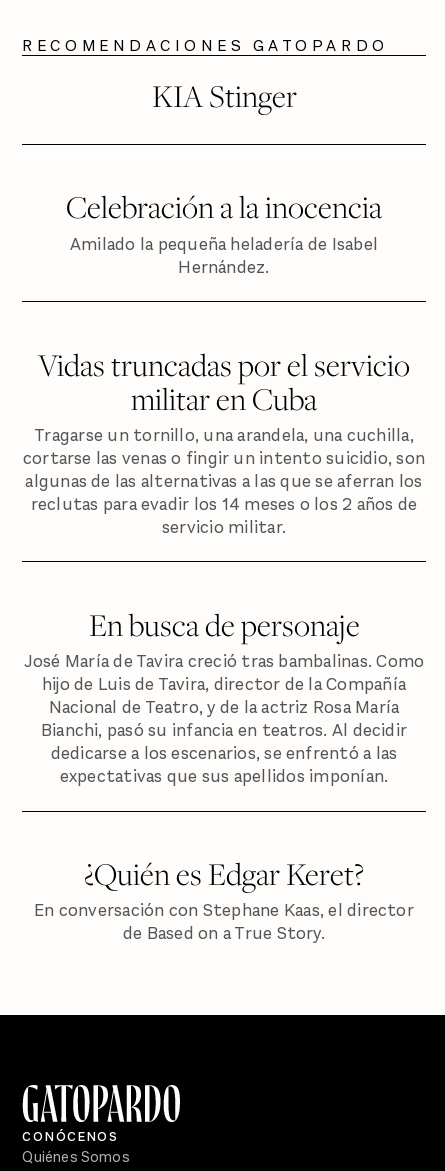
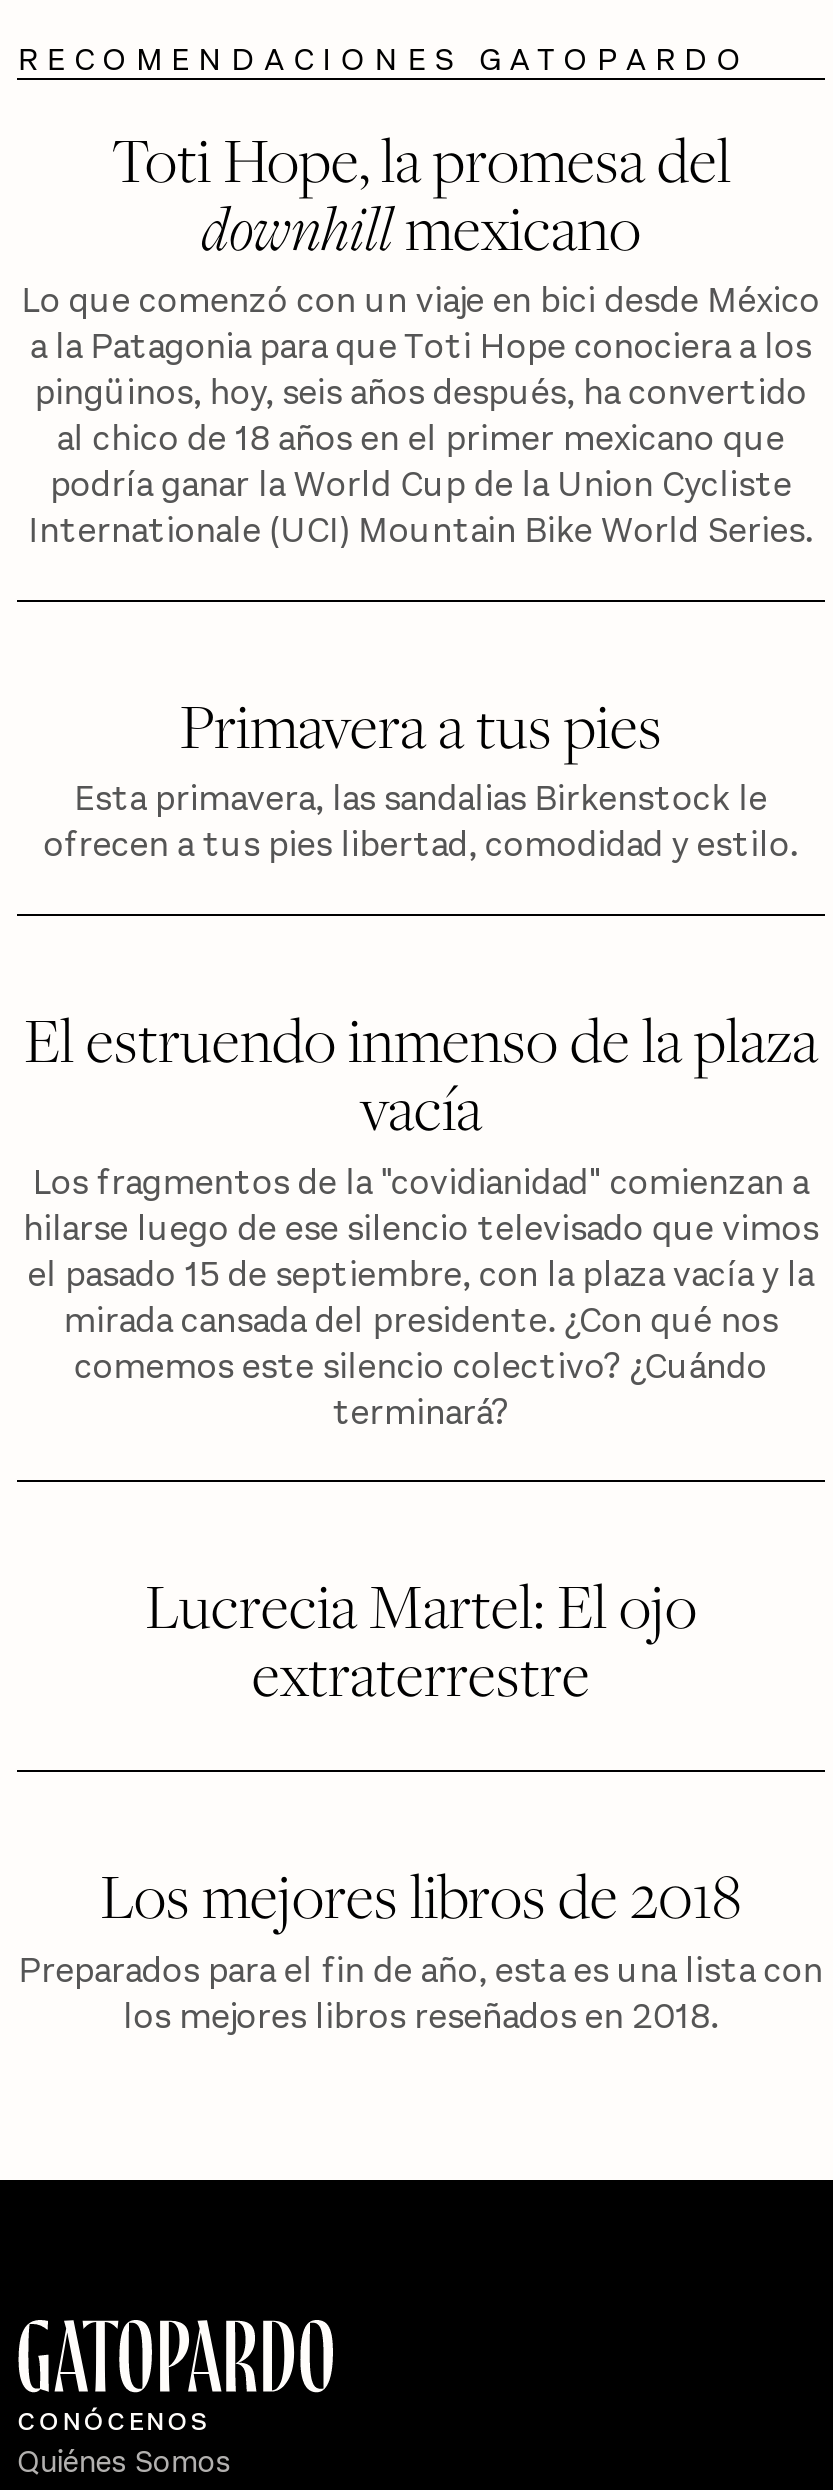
[151,75,296,116] KIA Stinger -> [22,117,820,554] Toti Hope, la promesa del | downhillmexicano | Lo que comenzó con un viaje en bici desde México | a la Patagonia para que Toti Hope conociera a los | pingüinos, hoy, seis años después, ha convertido | al chico de 18 años en el primer mexicano que | podría ganar la World Cup de la Union Cycliste | Internationale (UCI) Mountain Bike World Series.
[66,186,382,279] Celebración a la inocencia | Amilado la pequeña heladería de Isabel | Hernández. -> [44,683,798,868] Primavera a tus pies | Esta primavera, las sandalias Birkenstock le | ofrecen a tus pies libertad, comodidad y estilo.
[23,343,425,539] Vidas truncadas por el servicio | militar en Cuba | Tragarse un tornillo, una arandela, una cuchilla, | cortarse las venas o fingir un intento suicidio, son | algunas de las alternativas a las que se aferran los | reclutas para evadir los 14 meses o los 2 años de | servicio militar. -> [23,997,819,1435] El estruendo inmenso de la plaza | vacía | Los fragmentos de la "covidianidad" comienzan a | hilarse luego de ese silencio televisado que vimos | el pasado 15 de septiembre, con la plaza vacía y la | mirada cansada del presidente. ¿Con qué nos | comemos este silencio colectivo? ¿Cuándo | terminará?
[24,604,424,788] En busca de personaje | José María de Tavira creció tras bambalinas. Como | hijo de Luis de Tavira, director de la Compañía | Nacional de Teatro, y de la actriz Rosa María | Bianchi, pasó su infancia en teatros. Al decidir | dedicarse a los escenarios, se enfrentó a las | expectativas que sus apellidos imponían. -> [145,1563,697,1713] Lucrecia Martel: El ojo | extraterrestre
[34,853,414,945] ¿Quién es Edgar Keret? | En conversación con Stephane Kaas, el director | de Based on a True Story. -> [19,1853,823,2039] Los mejores libros de 2018 | Preparados para el fin de año, esta es una lista con | los mejores libros reseñados en 2018.

